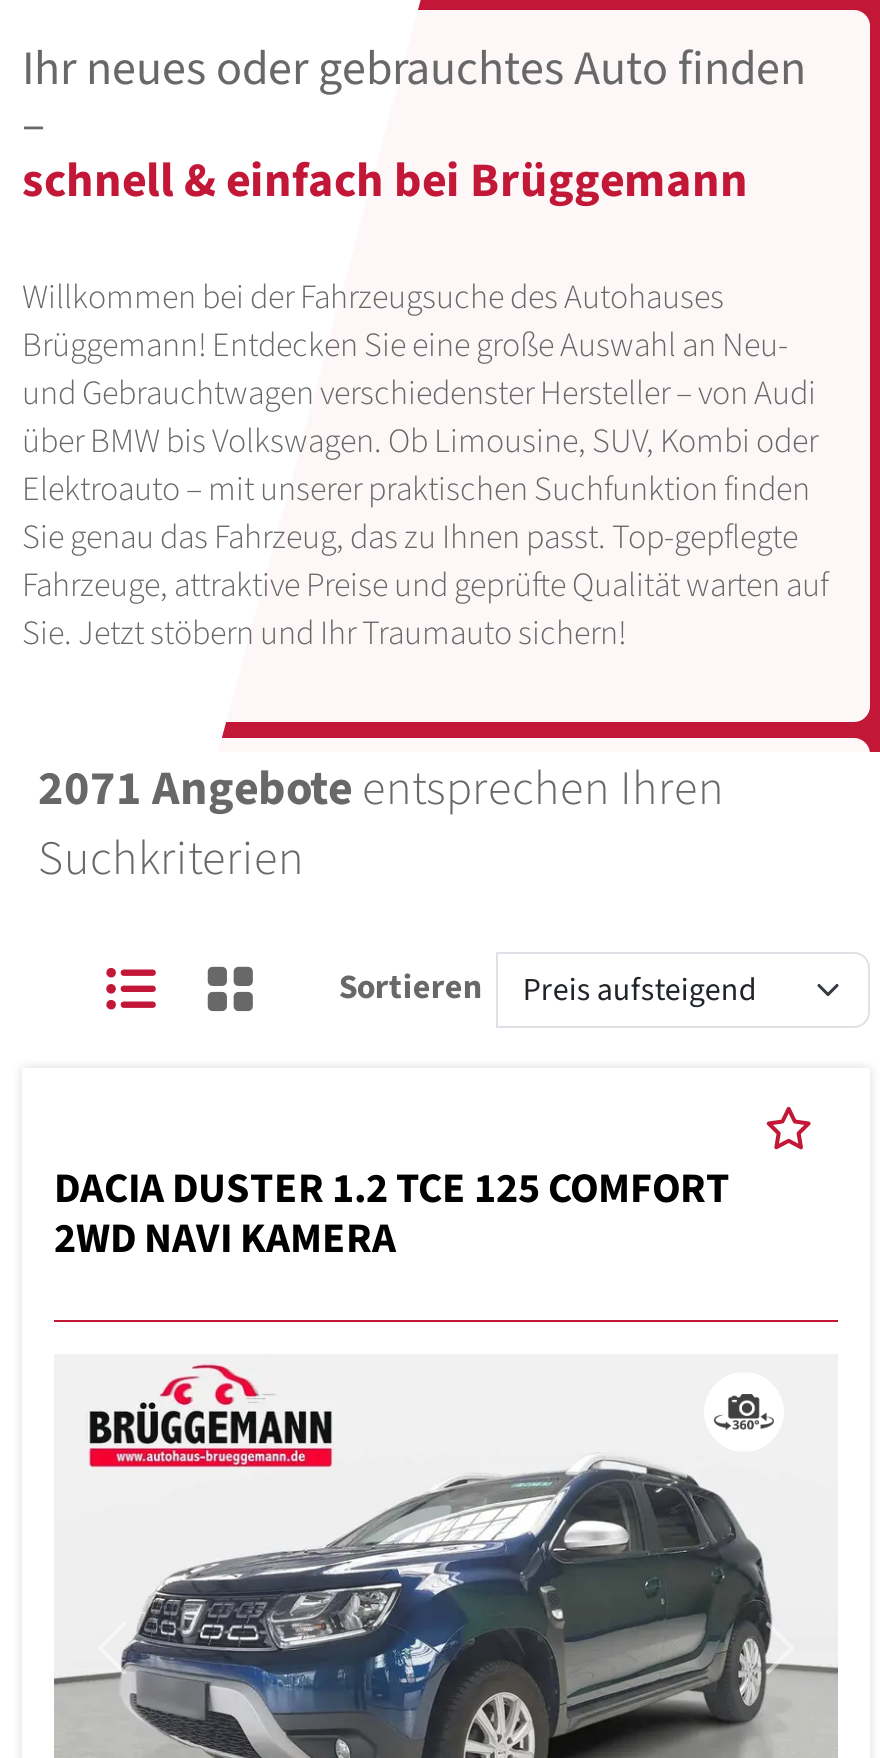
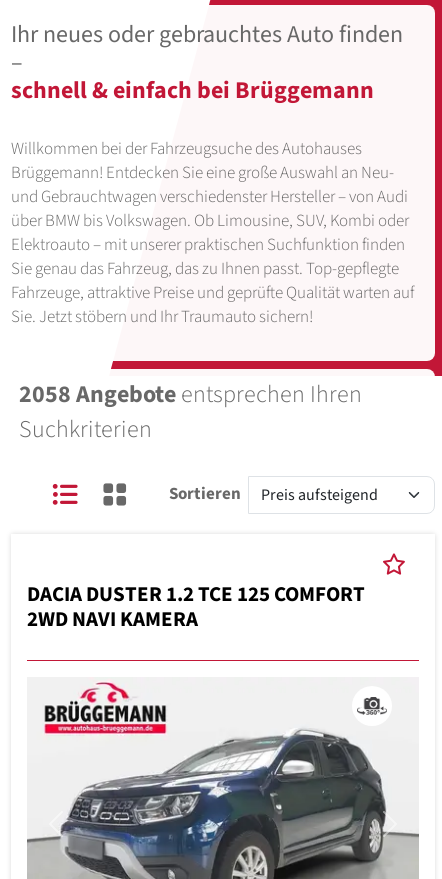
[38,754,724,824] 2071 Angebote entsprechen Ihren -> [19,377,362,412] 2058 Angebote entsprechen Ihren

